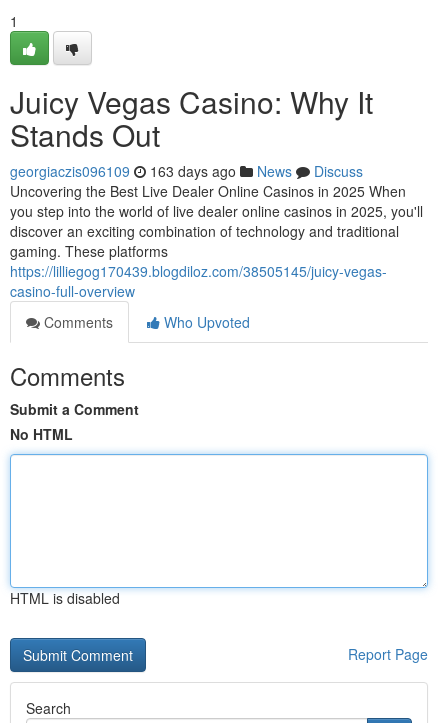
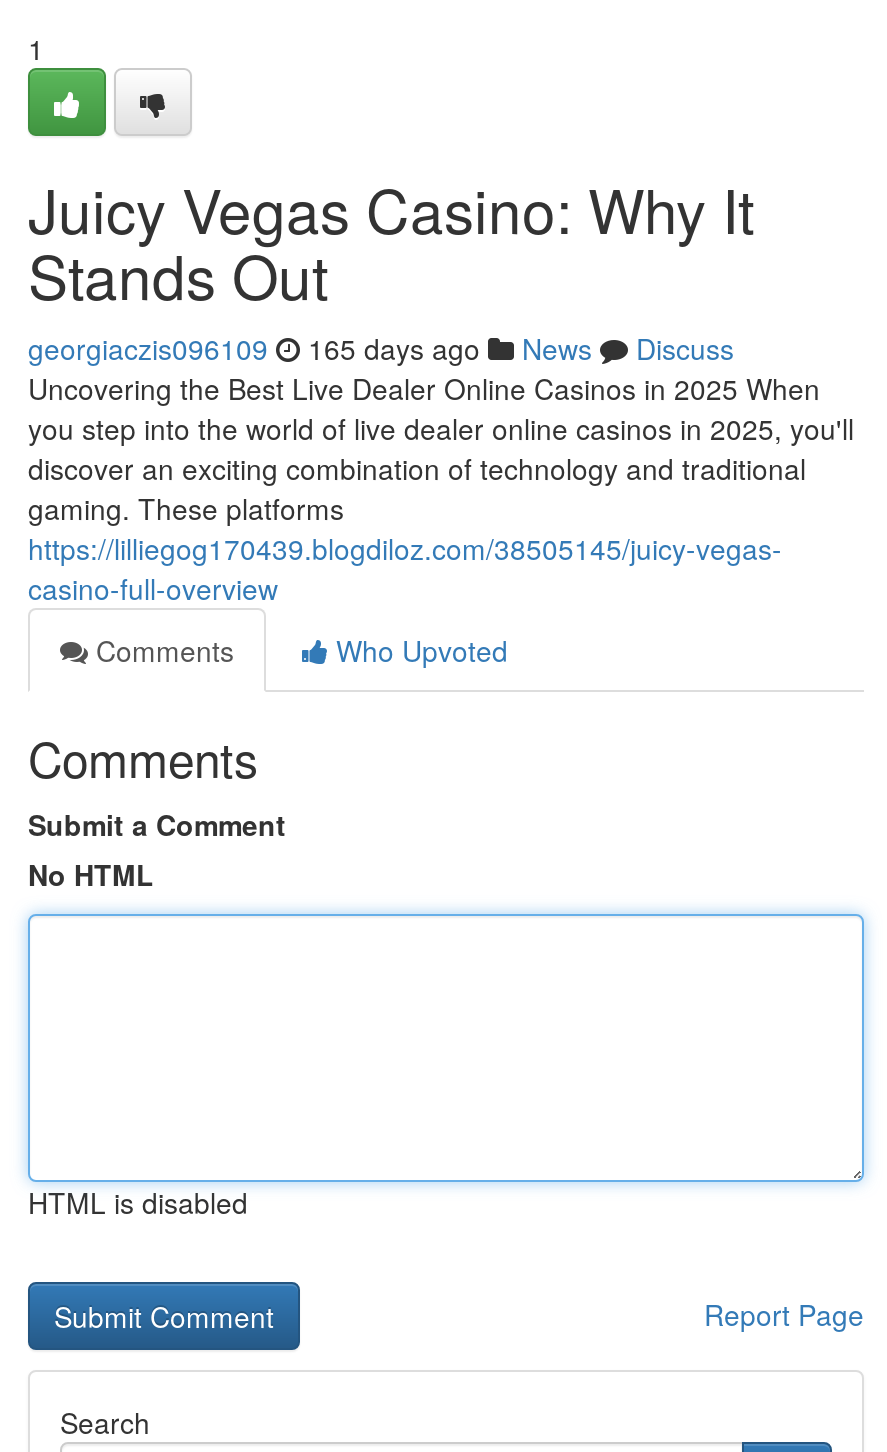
[10,161,363,181] georgiaczis096109 163 days ago News Discuss -> [28,328,734,368] georgiaczis096109 165 days ago News Discuss

